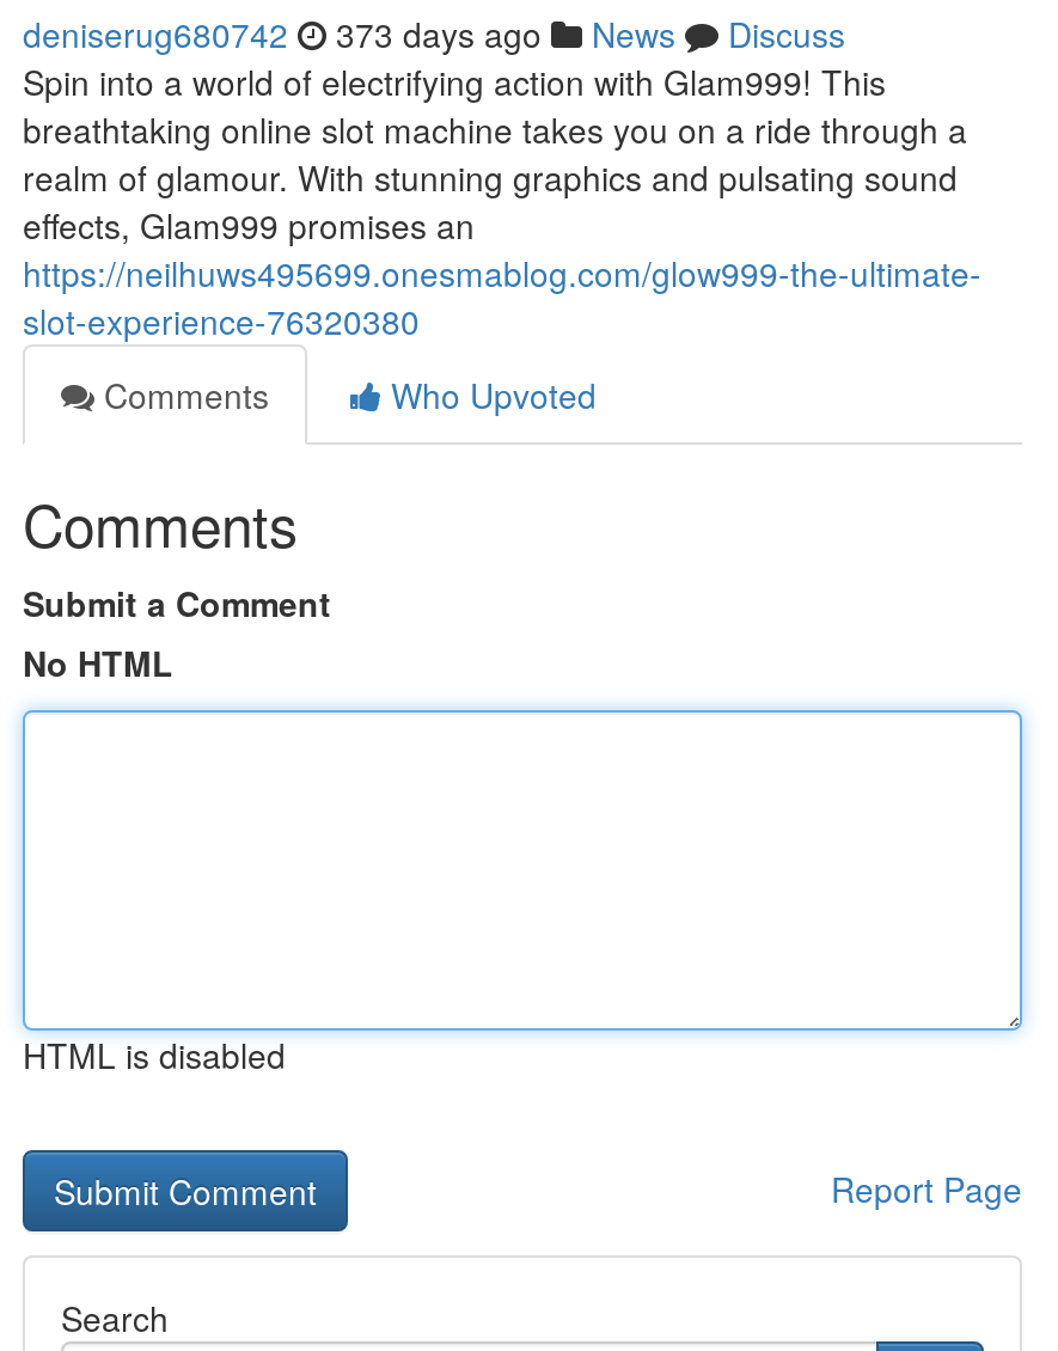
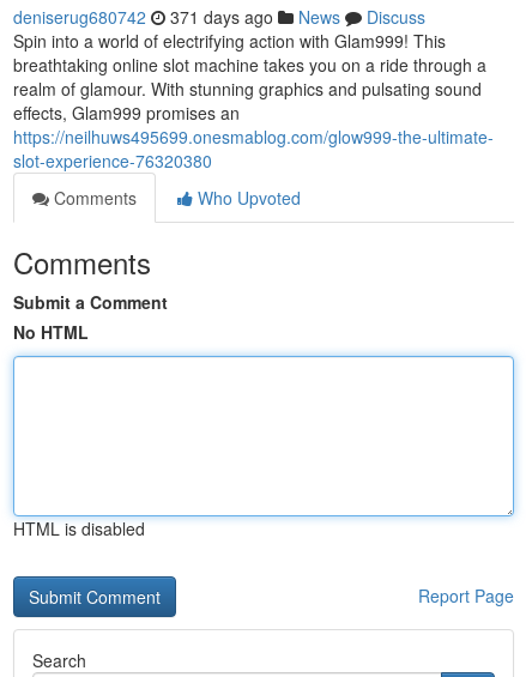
[23,10,845,57] deniserug680742 373 days ago News Discuss -> [13,5,425,29] deniserug680742 371 days ago News Discuss

